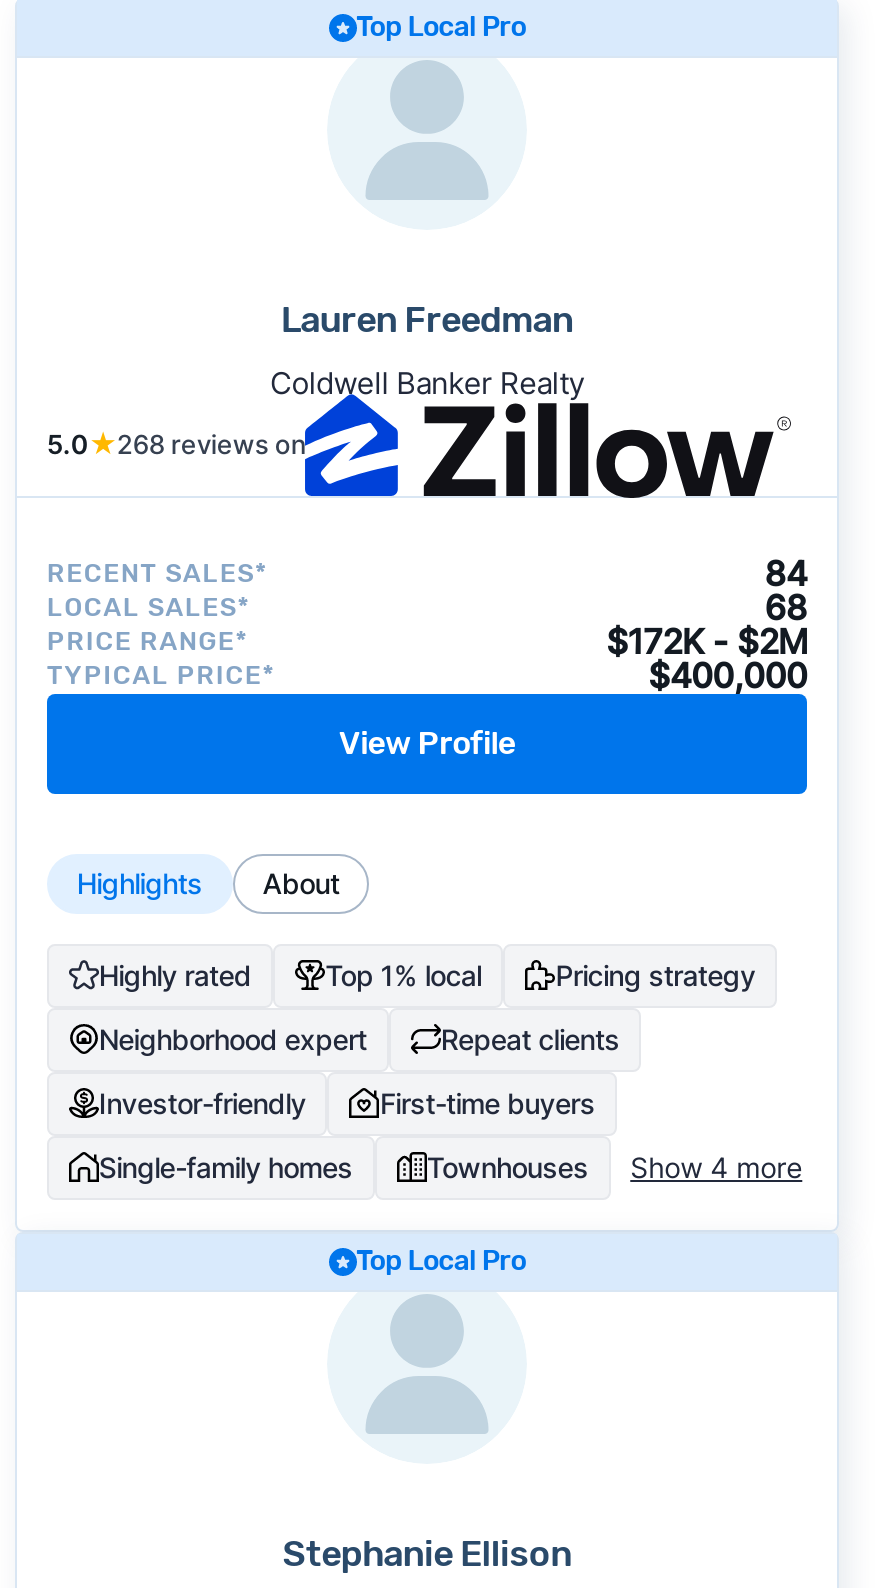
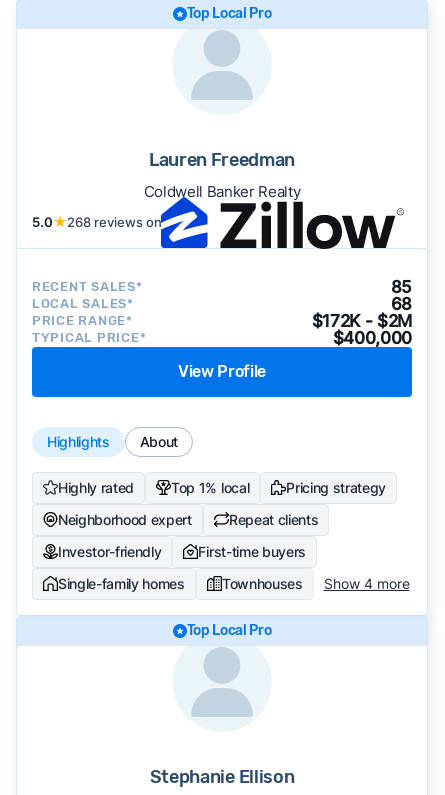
[764,554,807,594] 84 -> [391,277,412,297] 85

